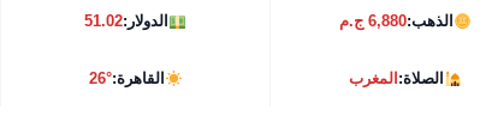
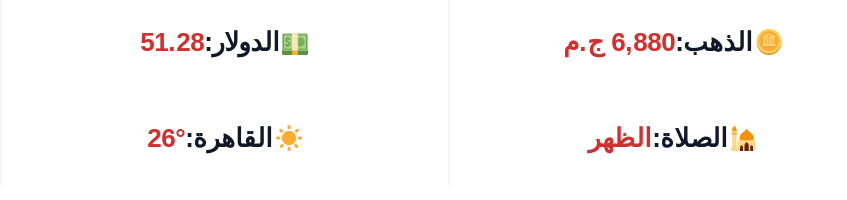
[84,11,169,29] الدولار:51.02 -> [140,26,280,56] الدولار:51.28
[348,69,443,87] الصلاة:المغرب -> [588,122,728,152] الصلاة:الظهر

